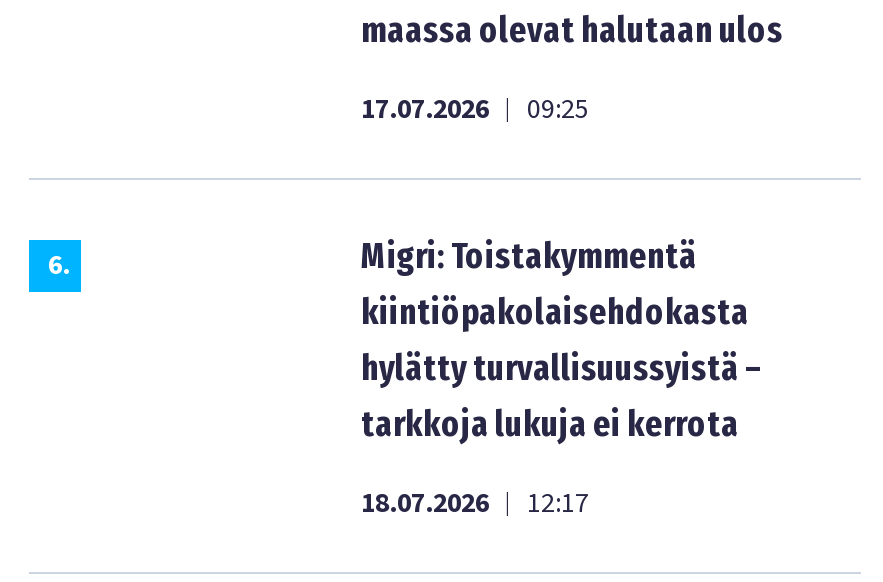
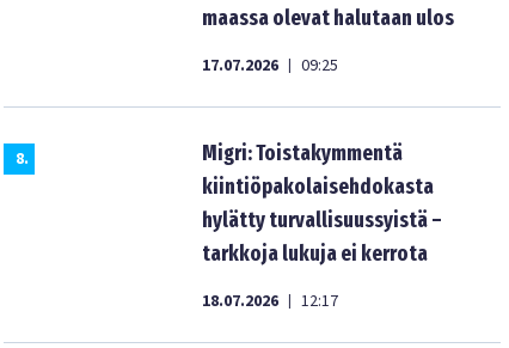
[48,246,70,286] 6. -> [15,147,28,171] 8.

